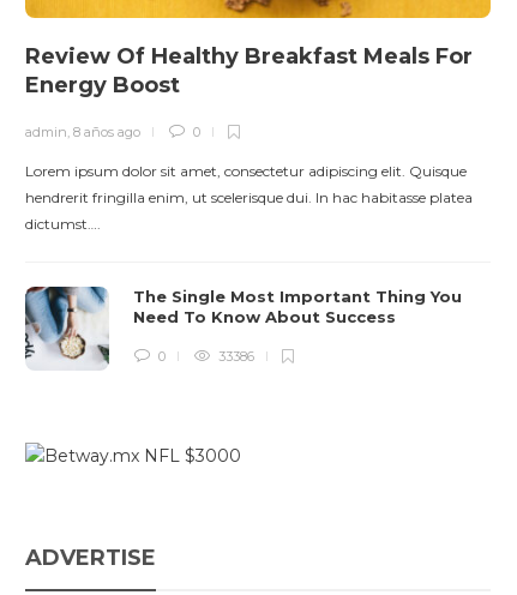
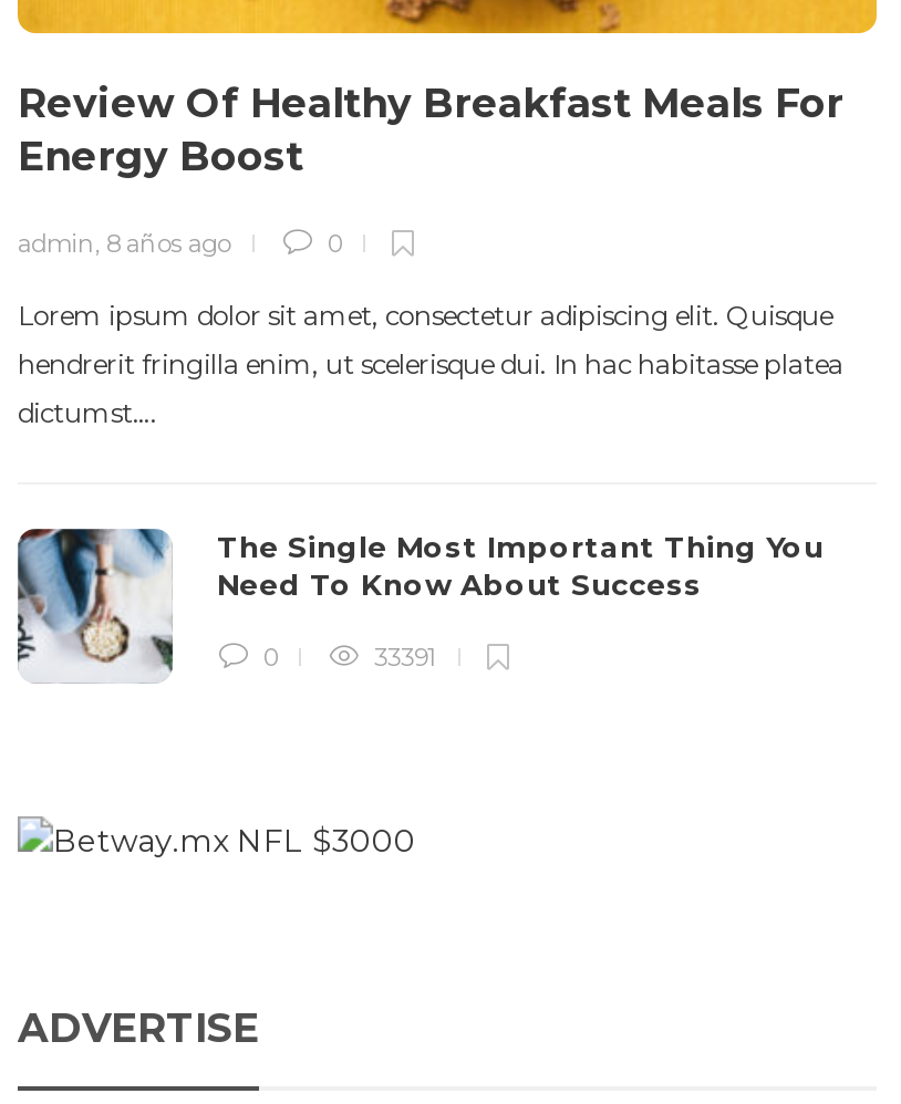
[215,347,254,364] 33386 -> [367,641,436,672] 33391

